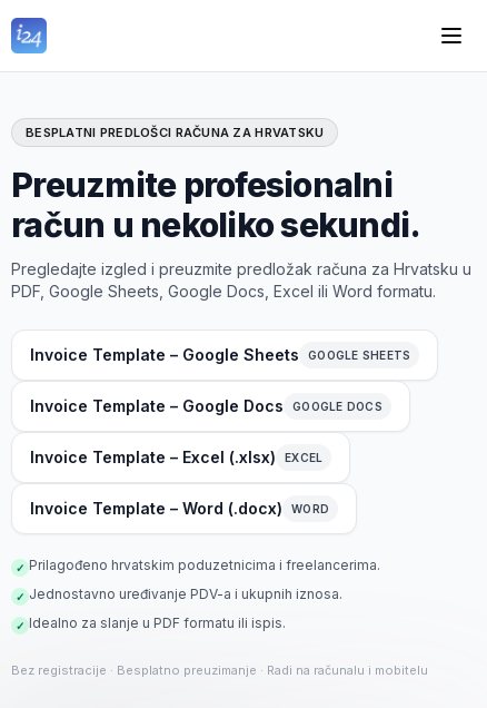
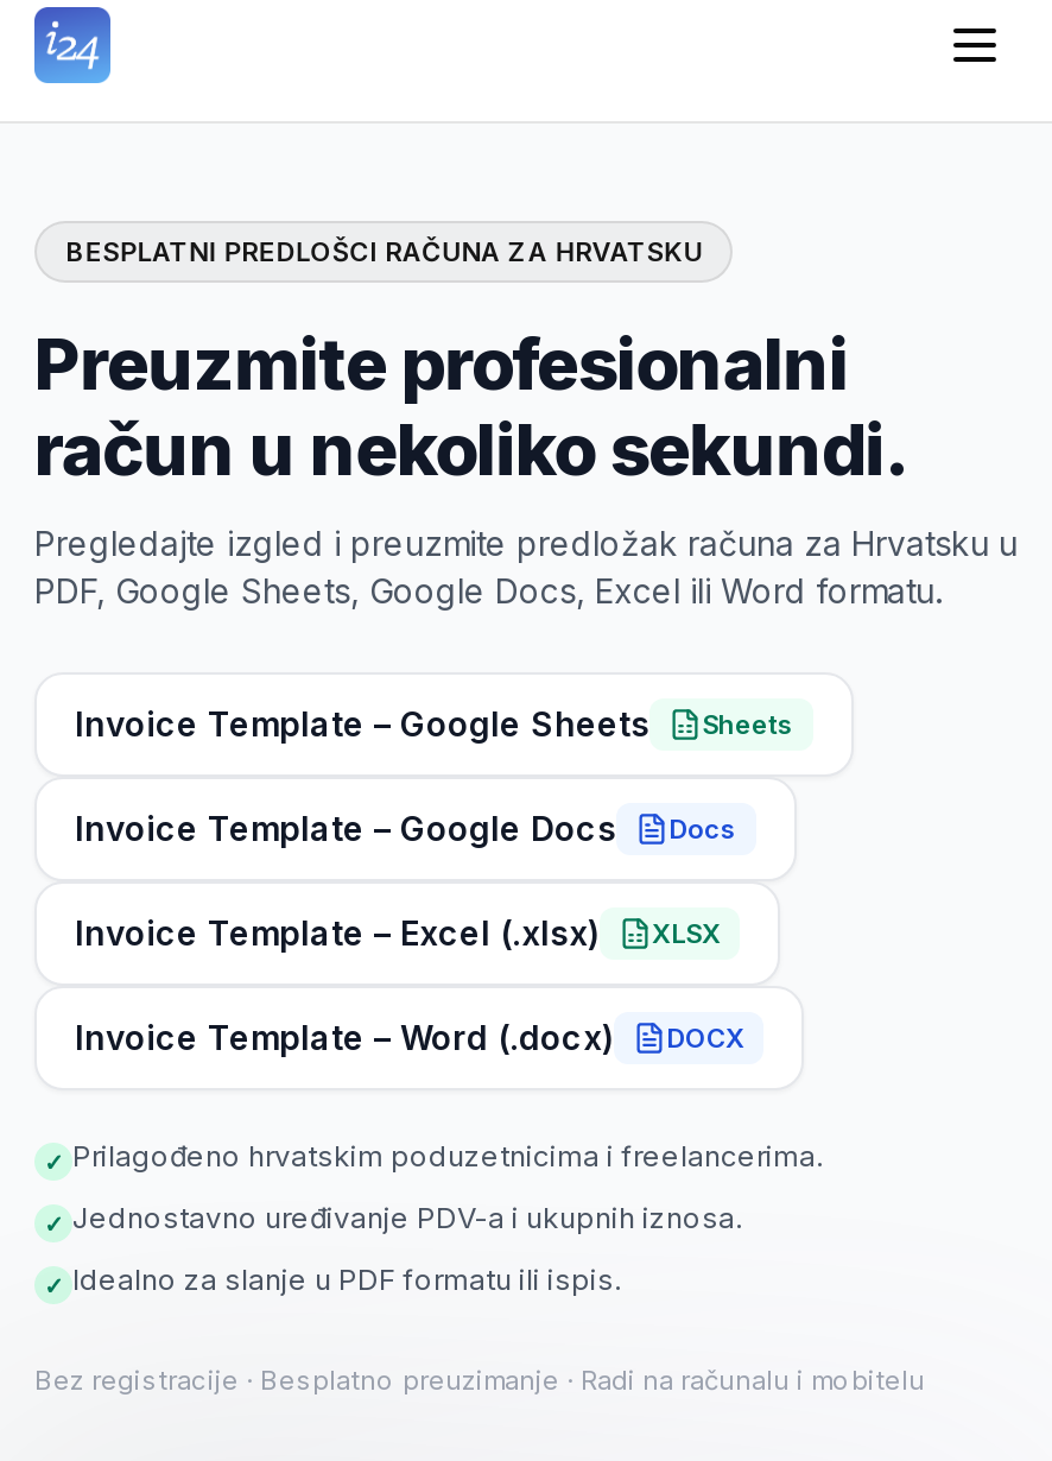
[308,348,411,362] GOOGLE SHEETS -> [702,707,794,740] Sheets
[292,400,382,413] GOOGLE DOCS -> [668,811,737,845] Docs
[285,451,323,464] EXCEL -> [652,916,721,949] XLSX
[291,502,329,515] WORD -> [666,1020,744,1054] DOCX

